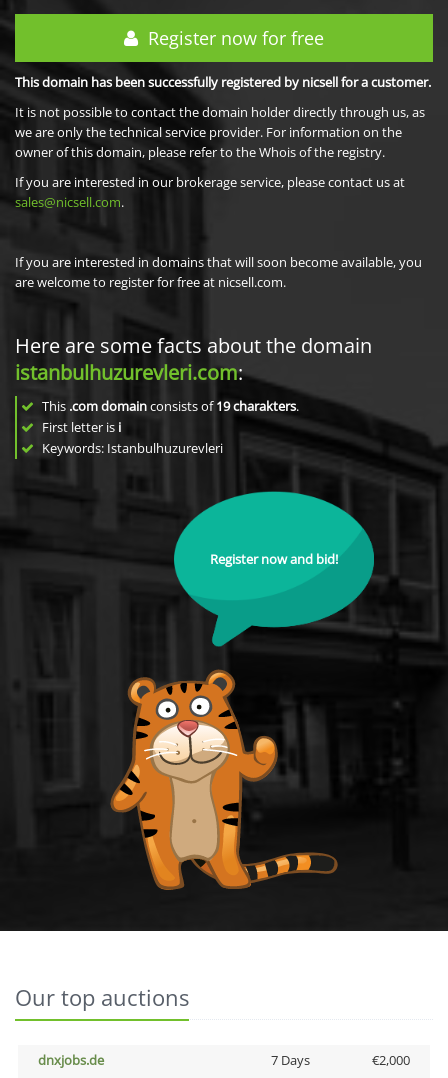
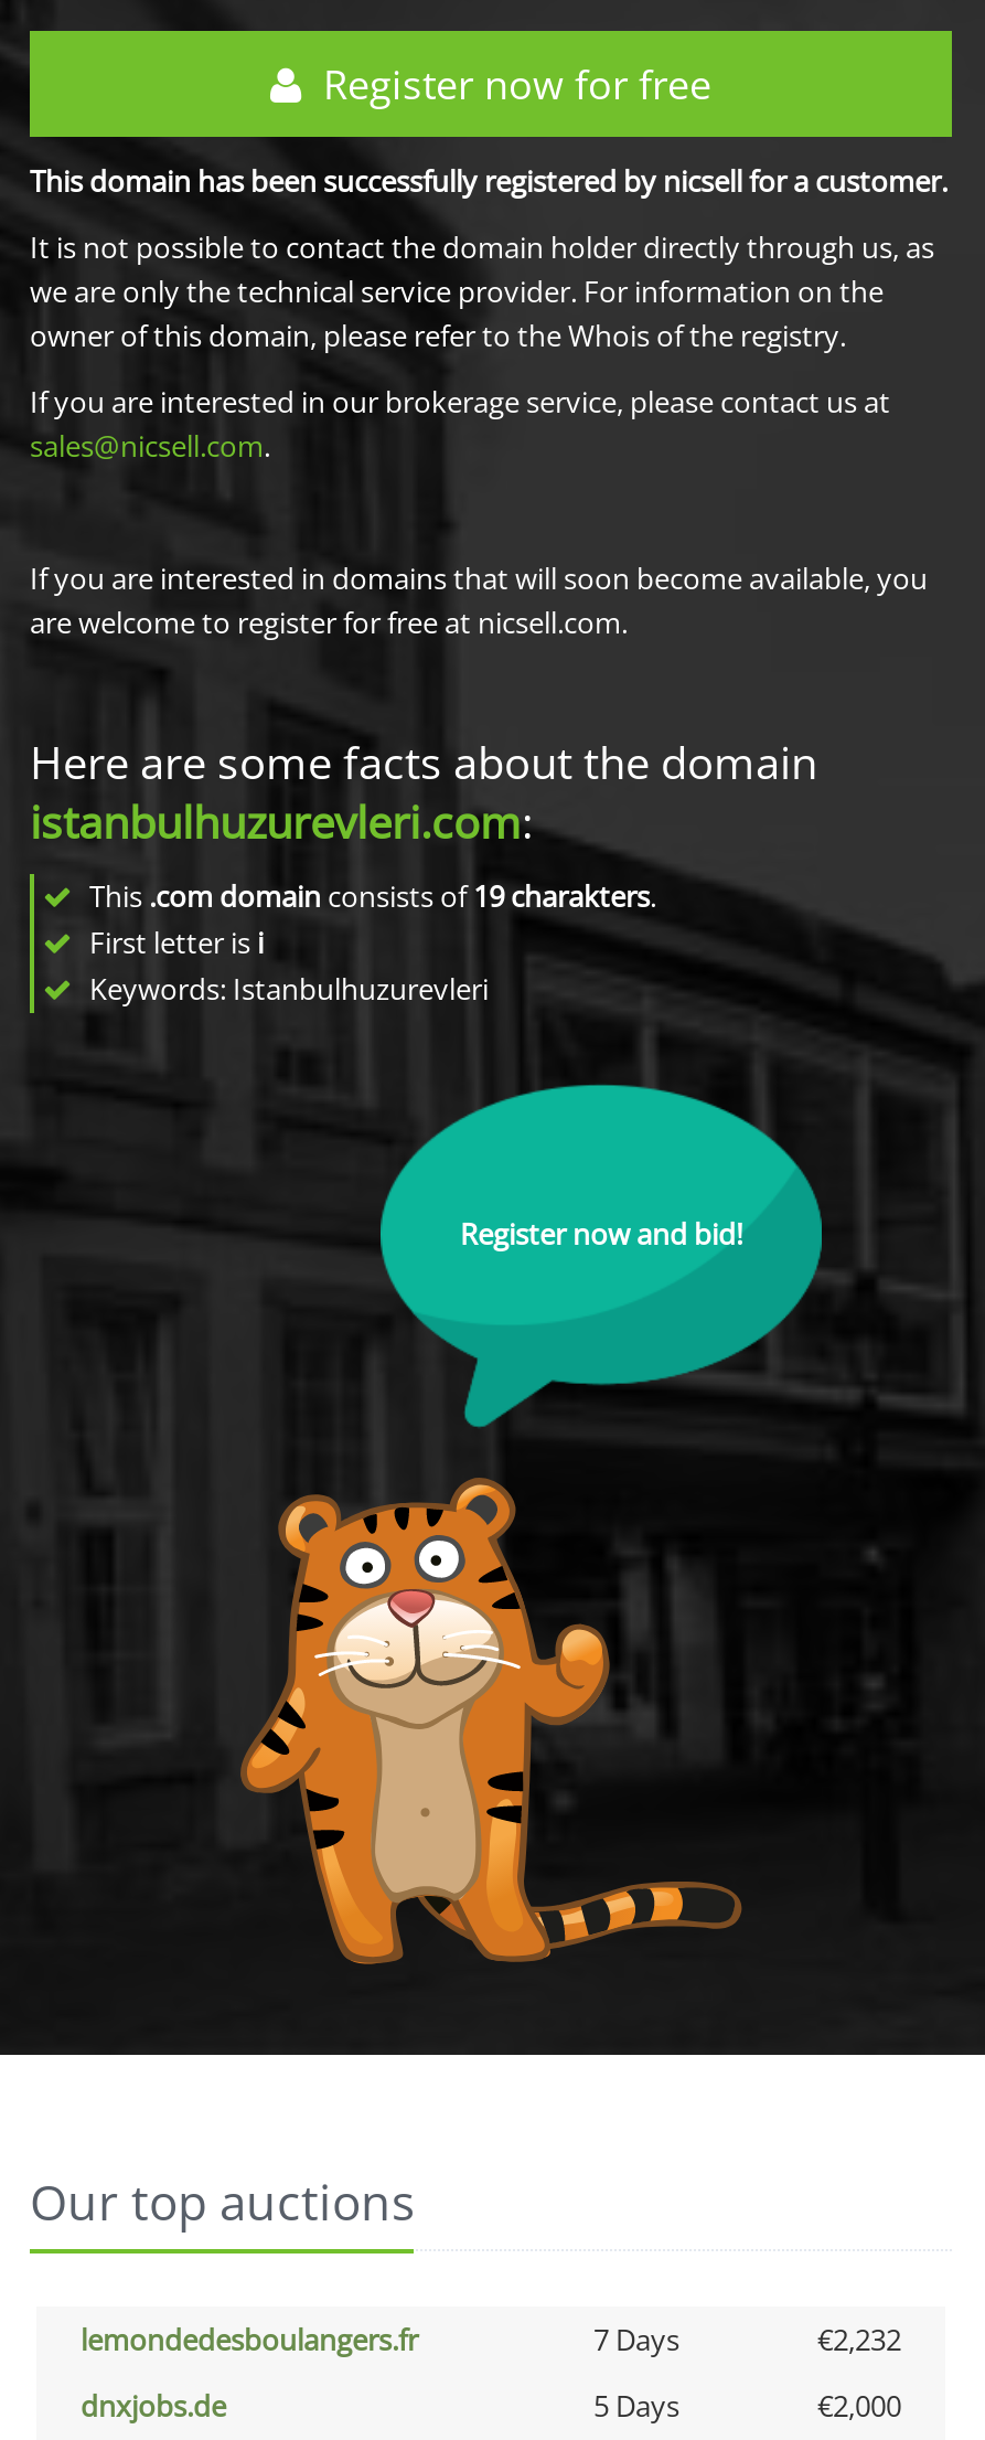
none -> [81,2320,901,2359] lemondedesboulangers.fr | 7 Days | €2,232
[270,1051,309,1069] 7 Days -> [593,2386,679,2426] 5 Days

